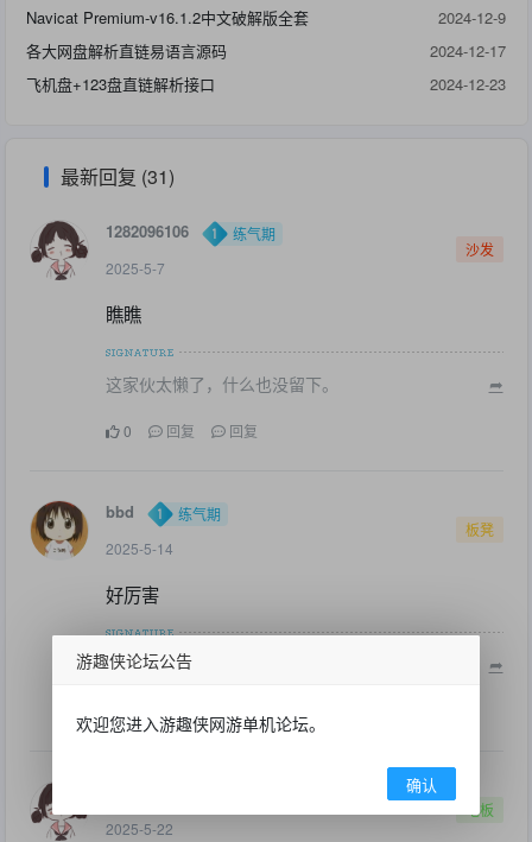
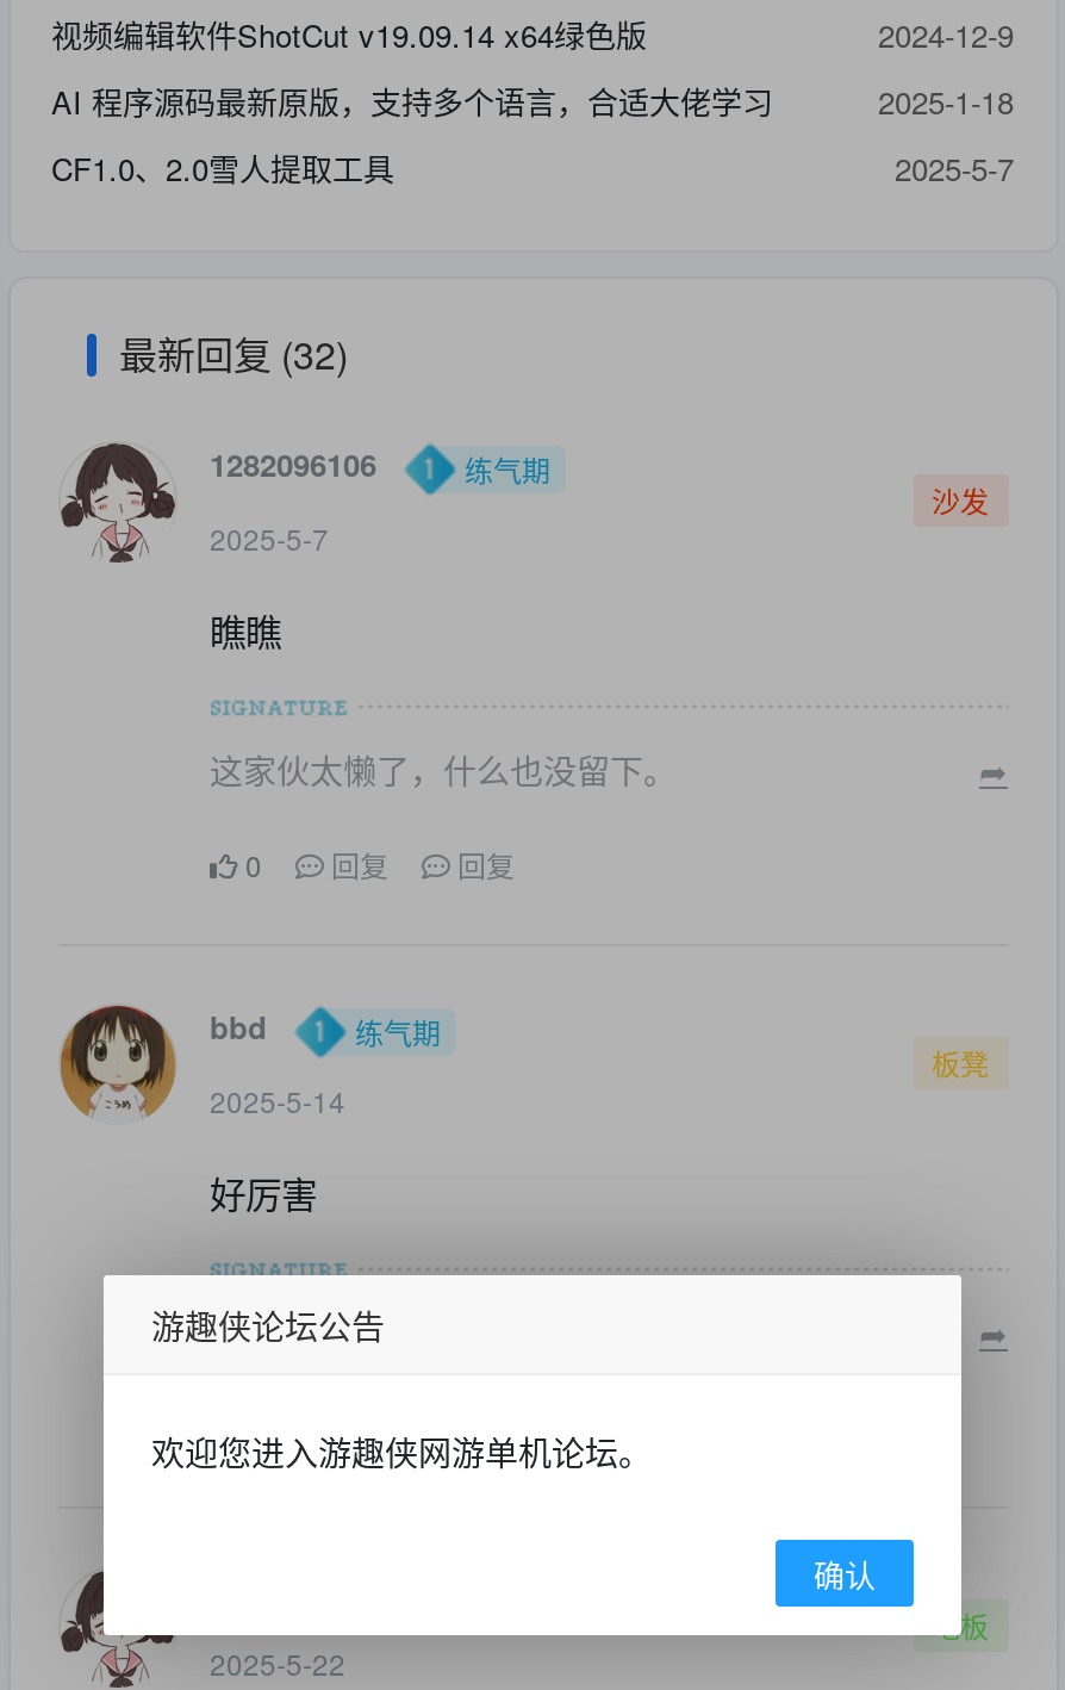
[26,6,309,29] Navicat Premium-v16.1.2中文破解版全套 -> [51,12,647,58] 视频编辑软件ShotCut v19.09.14 x64绿色版
[26,39,506,62] 各大网盘解析直链易语言源码 | 2024-12-17 -> [51,79,1014,124] AI 程序源码最新原版，支持多个语言，合适大佬学习 | 2025-1-18
[26,73,506,95] 飞机盘+123盘直链解析接口 | 2024-12-23 -> [51,146,1014,191] CF1.0、2.0雪人提取工具 | 2025-5-7
[60,162,174,190] 最新回复 (31) -> [119,326,348,381] 最新回复 (32)

